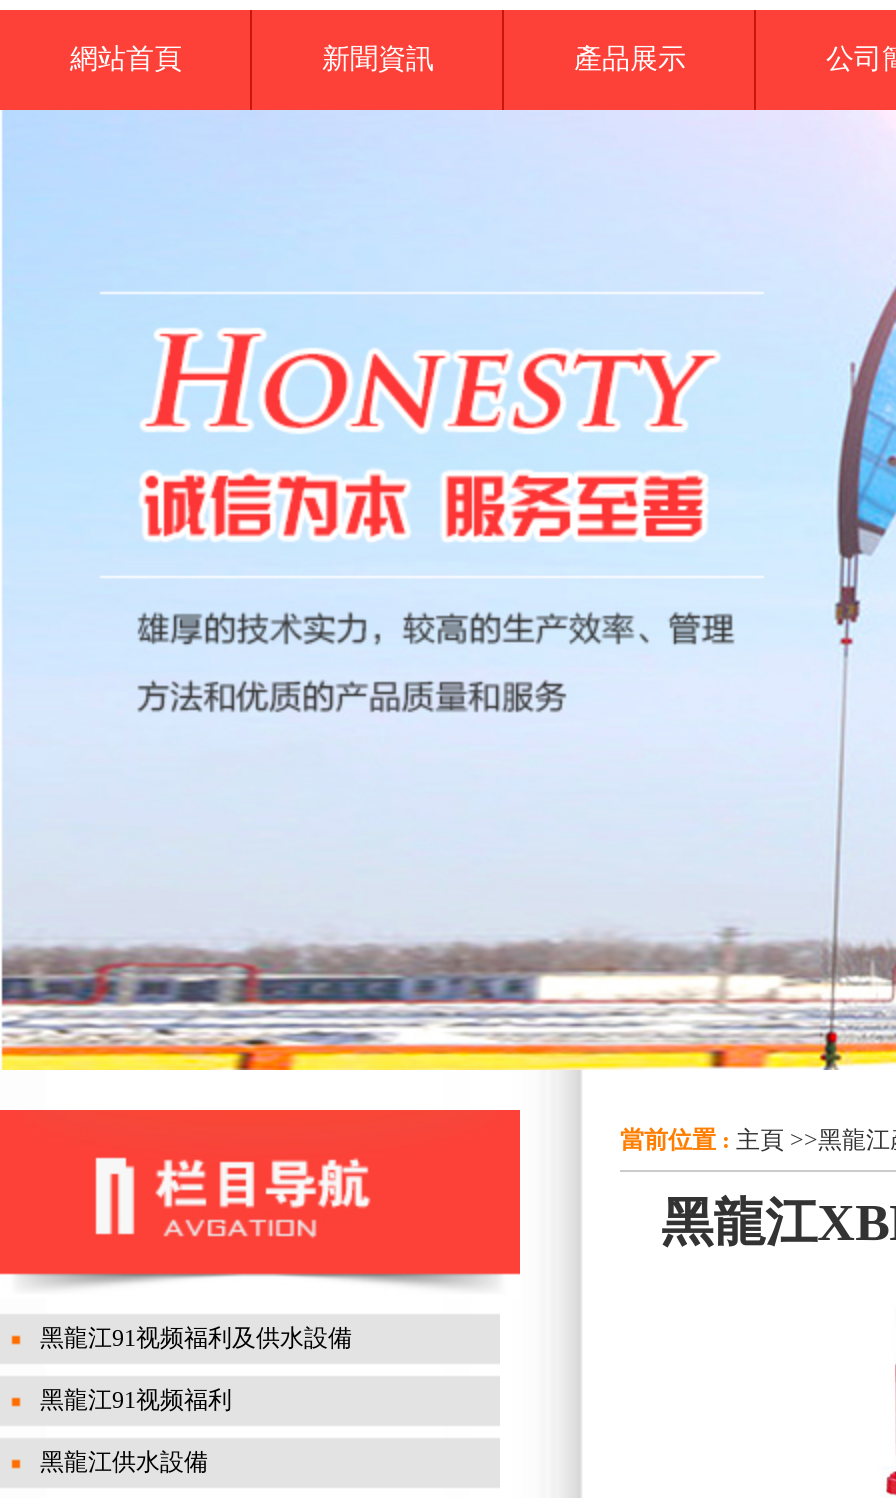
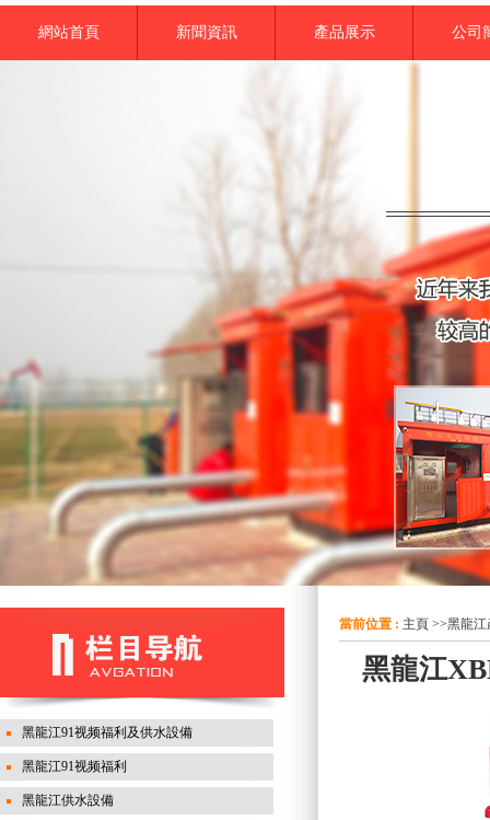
[6,110,890,1072] [image] -> [3,60,487,587] [image]

